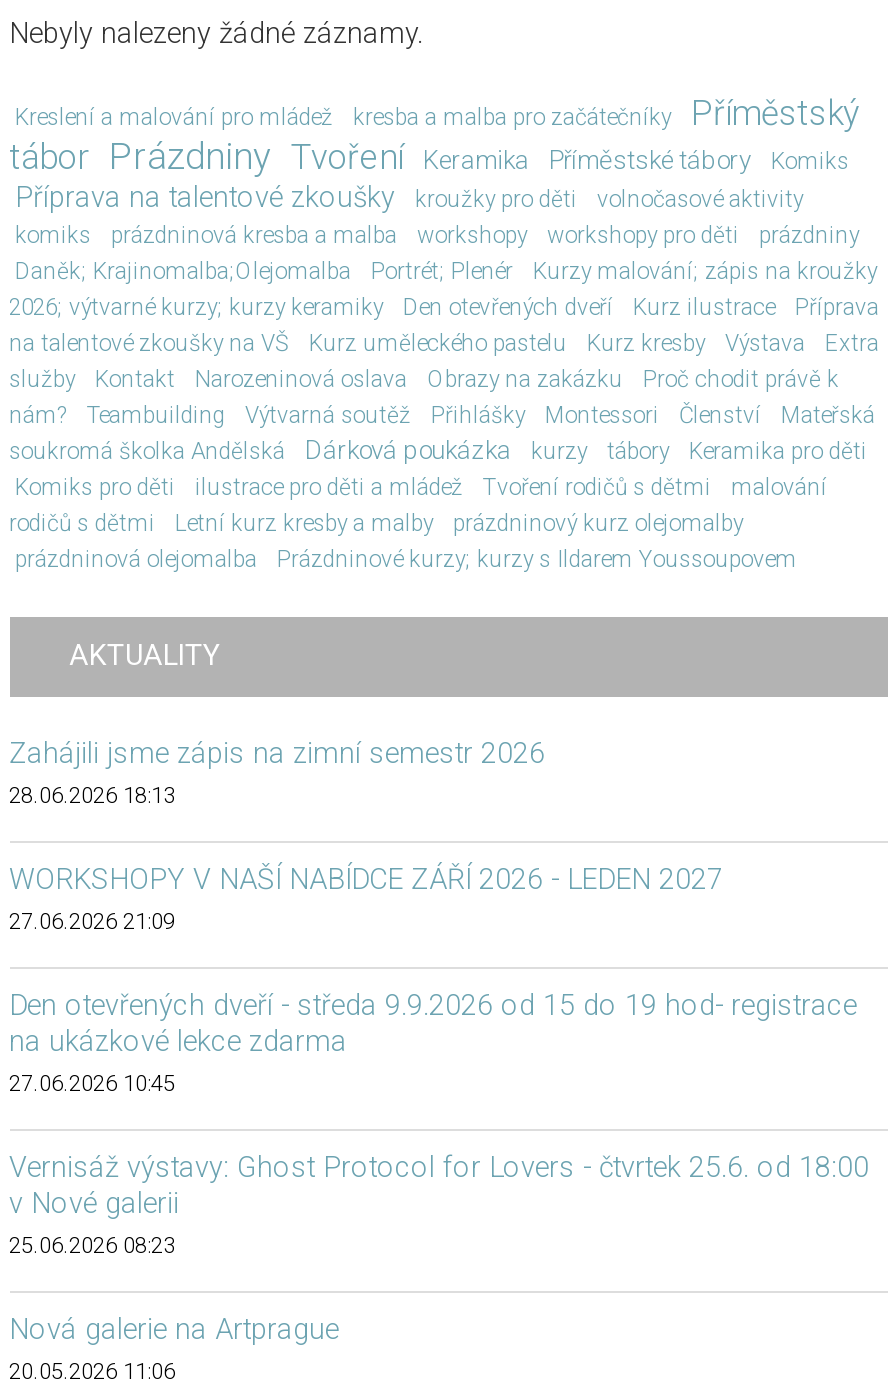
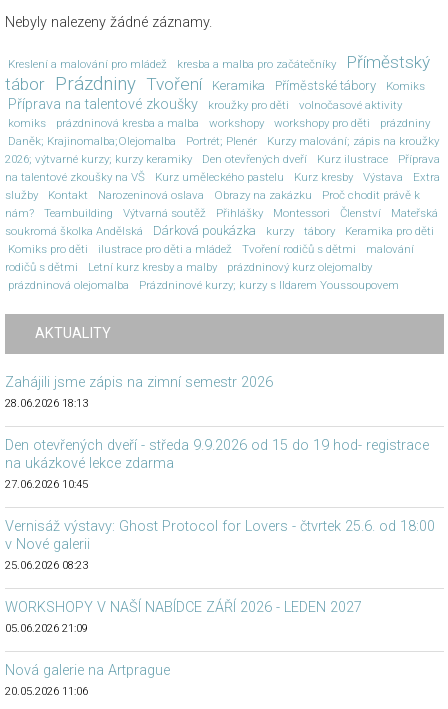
moved [9,863,723,897] -> [4,599,361,616]: WORKSHOPY V NAŠÍ NABÍDCE ZÁŘÍ 2026 - LEDEN 2027
[9,909,175,935] 27.06.2026 21:09 -> none
moved [9,989,869,1259] -> [4,437,434,572]: Den otevřených dveří - středa 9.9.2026 od 15 do 19 hod- registrace | na ukázkové lekce zdarma | 27.06.2026 10:45 | Vernisáž výstavy: Ghost Protocol for Lovers - čtvrtek 25.6. od 18:00 | v Nové galerii | 25.06.2026 08:23
none -> [4,622,87,635] 05.06.2026 21:09

